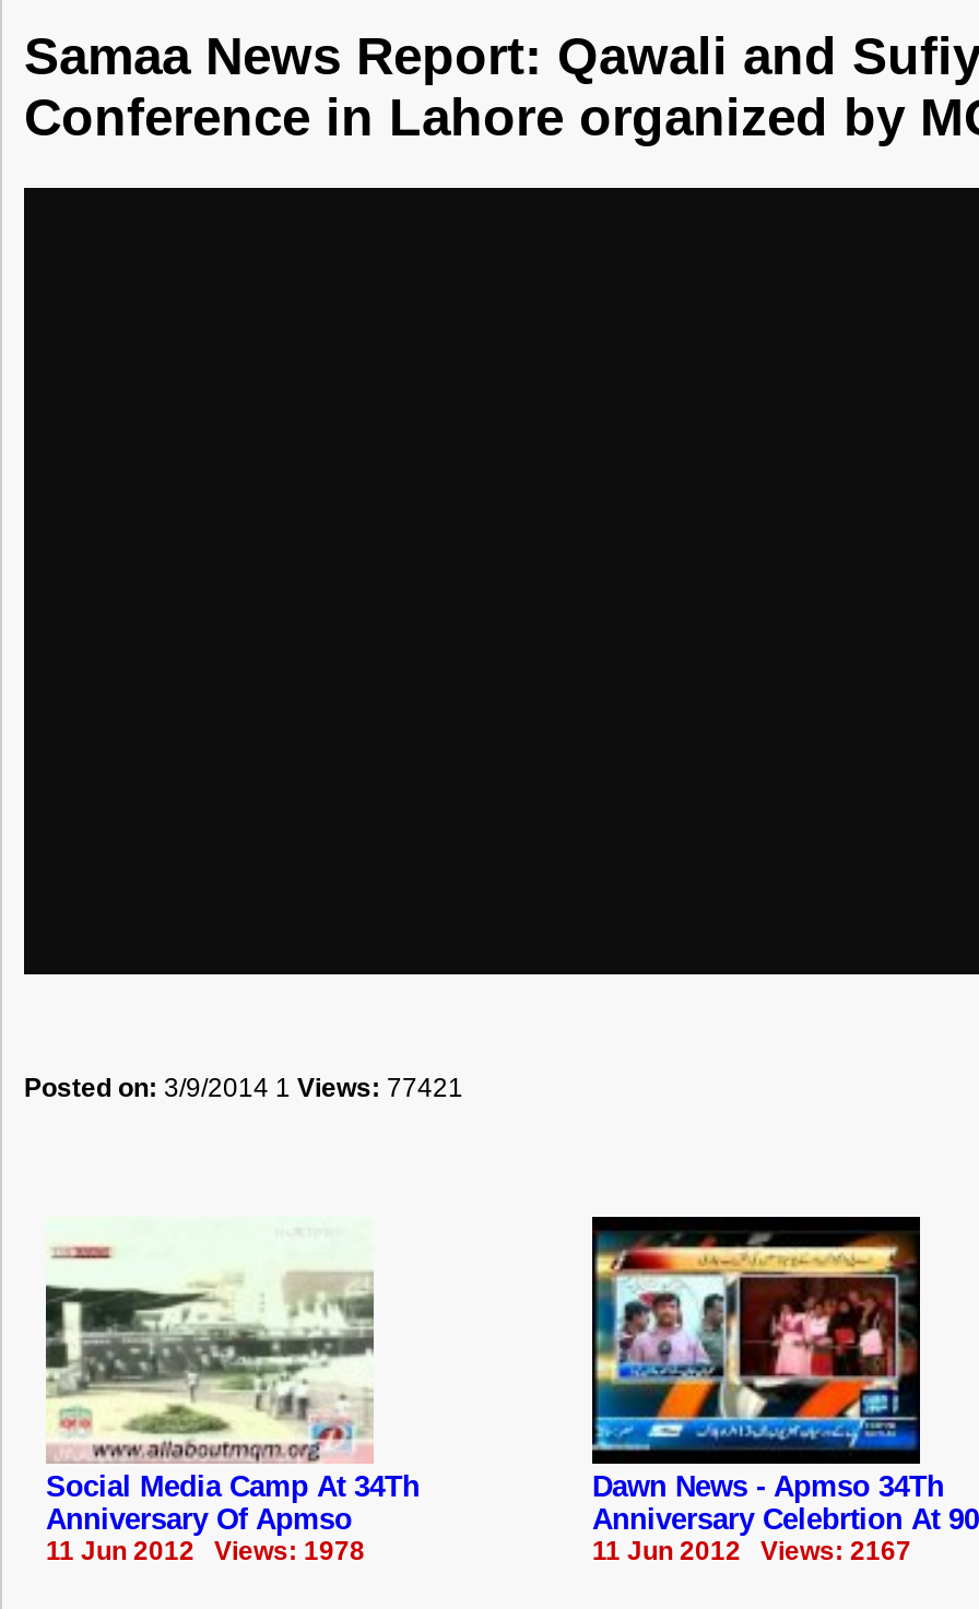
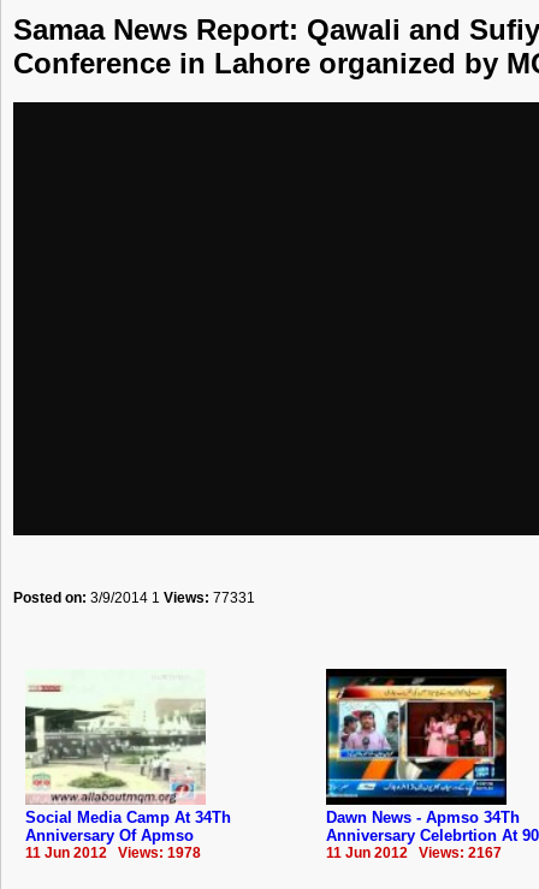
[24,1073,463,1103] Posted on: 3/9/2014 1 Views: 77421 -> [13,589,255,606] Posted on: 3/9/2014 1 Views: 77331

